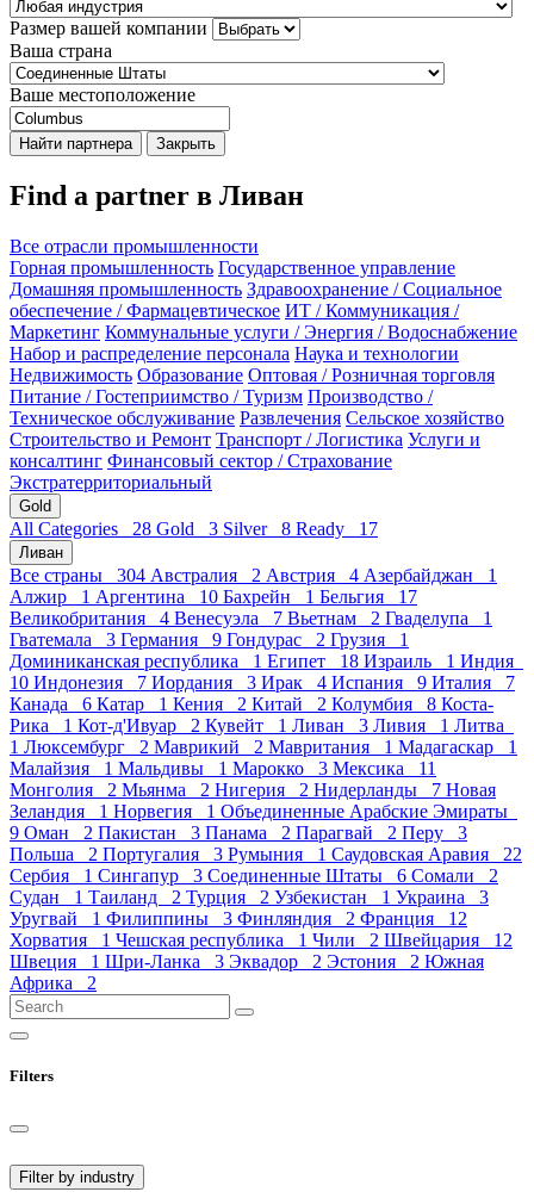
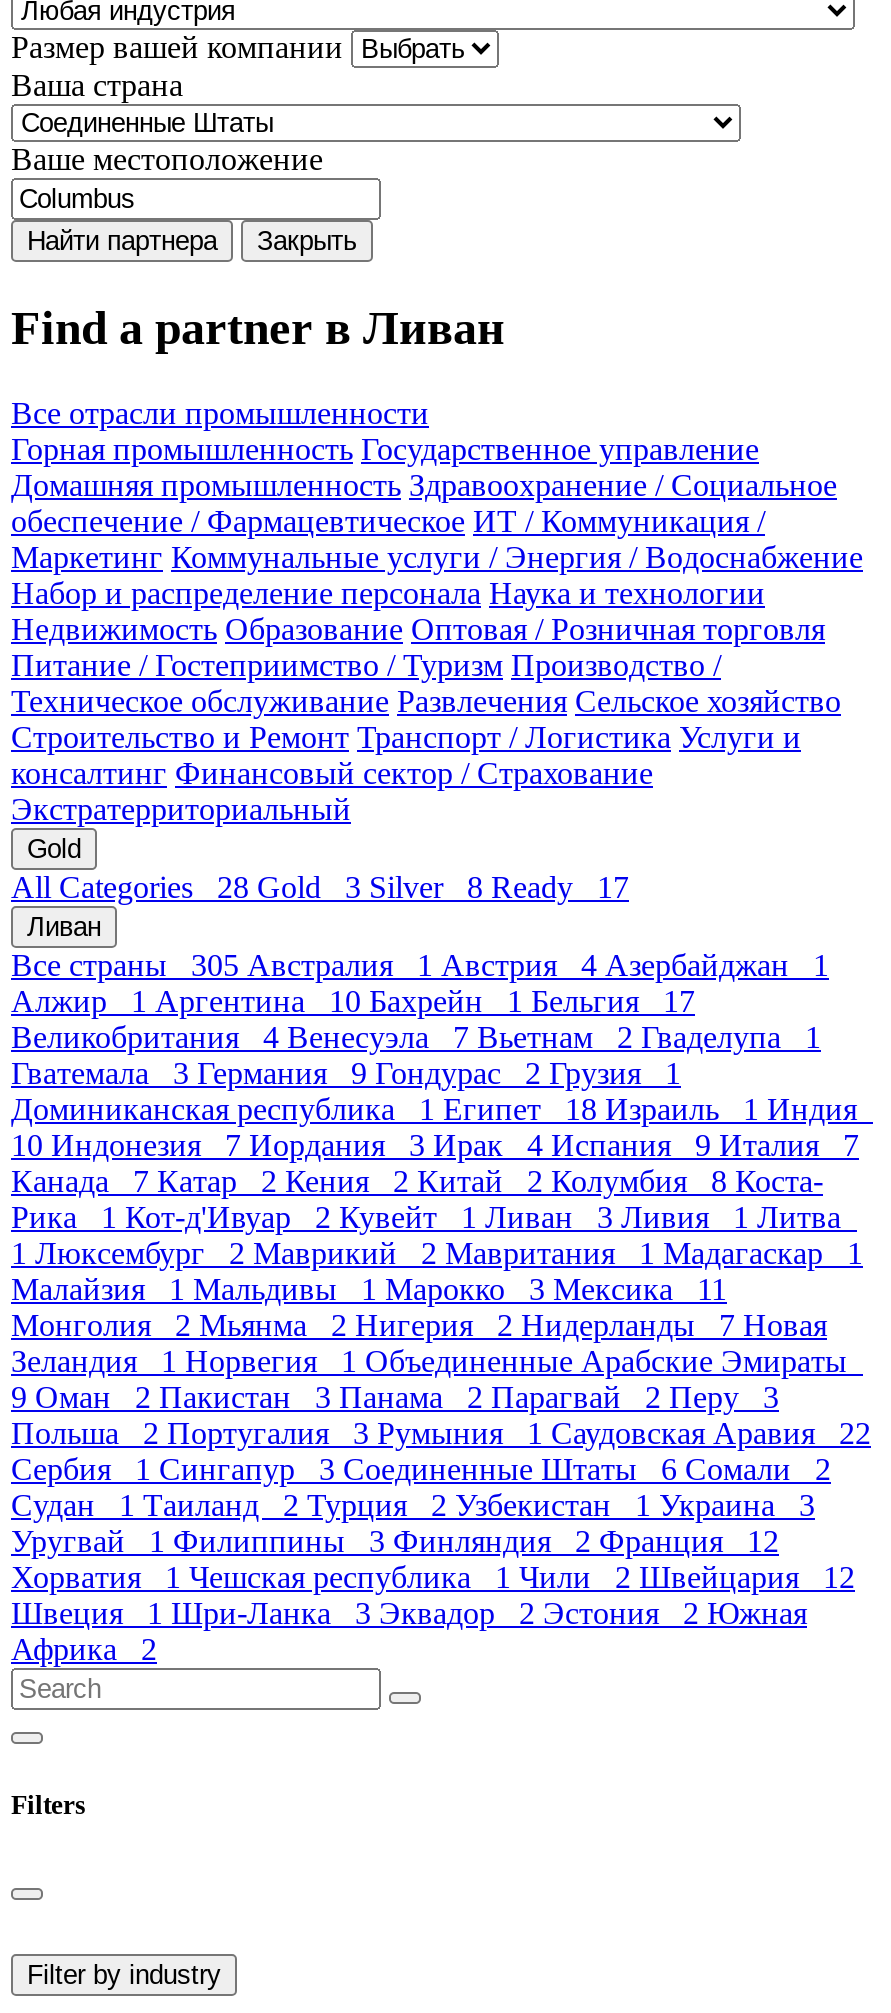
[10,565,497,585] Все страны 304 Австралия 2 Австрия 4 Азербайджан 1 -> [11,948,829,982] Все страны 305 Австралия 1 Австрия 4 Азербайджан 1
[10,694,493,714] Канада 6 Катар 1 Кения 2 Китай 2 Колумбия 8 Коста- -> [11,1164,823,1198] Канада 7 Катар 2 Кения 2 Китай 2 Колумбия 8 Коста-

